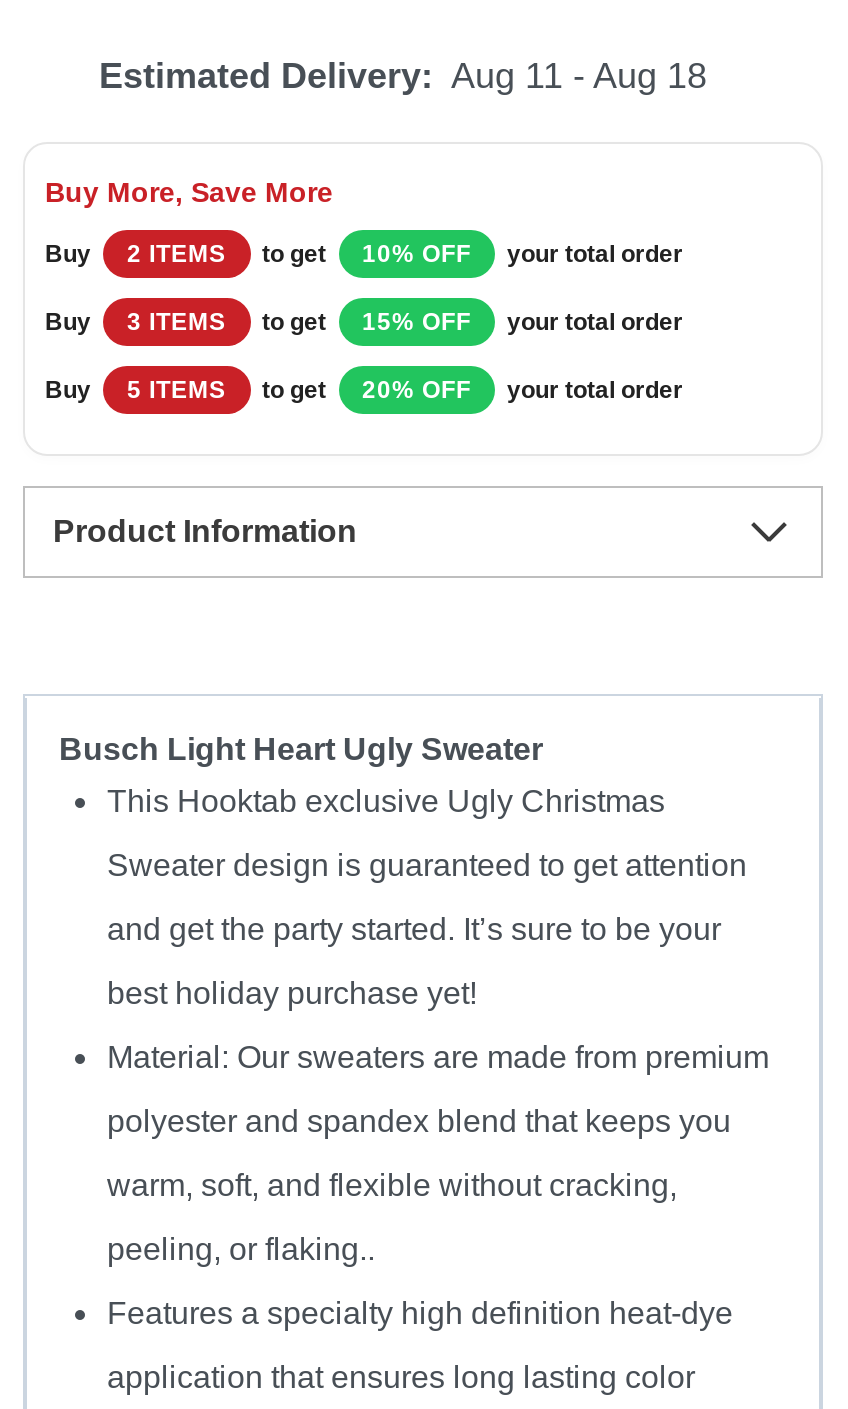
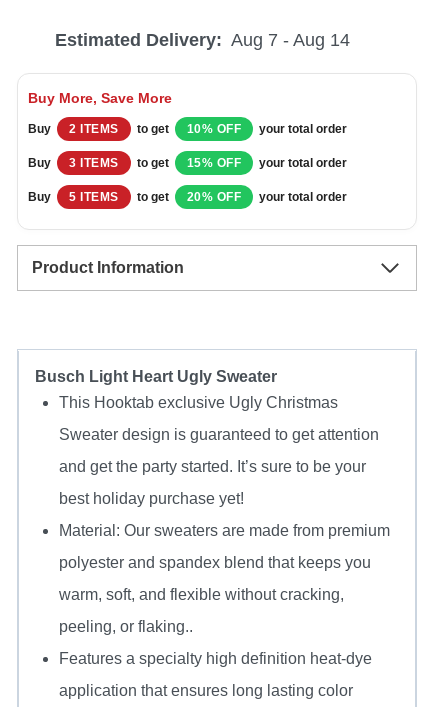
[99,55,707,95] Estimated Delivery: Aug 11 - Aug 18 -> [55,30,350,50] Estimated Delivery: Aug 7 - Aug 14

